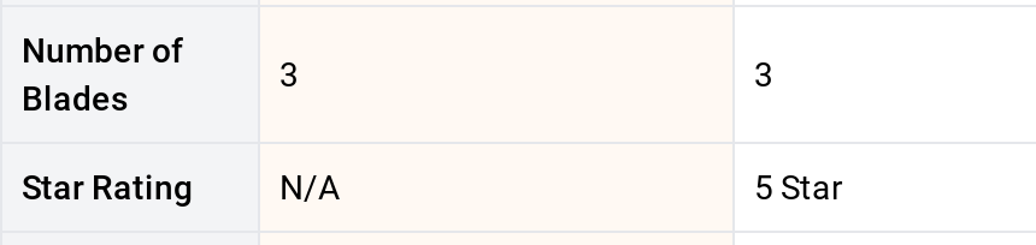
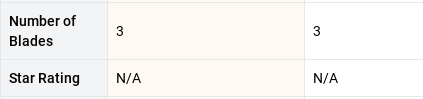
[754,169,843,207] 5 Star -> [313,70,338,86] N/A

